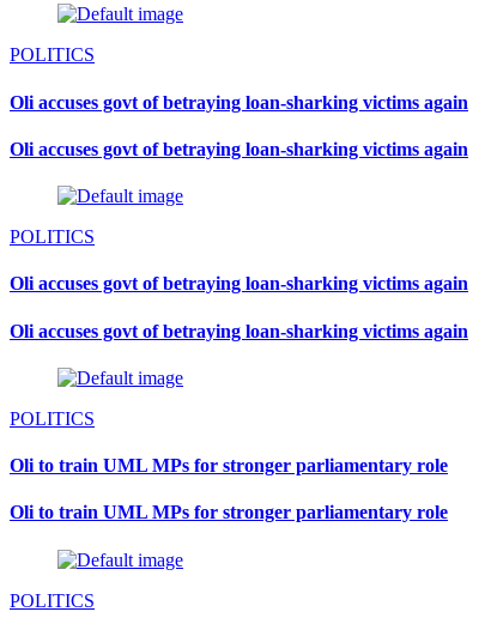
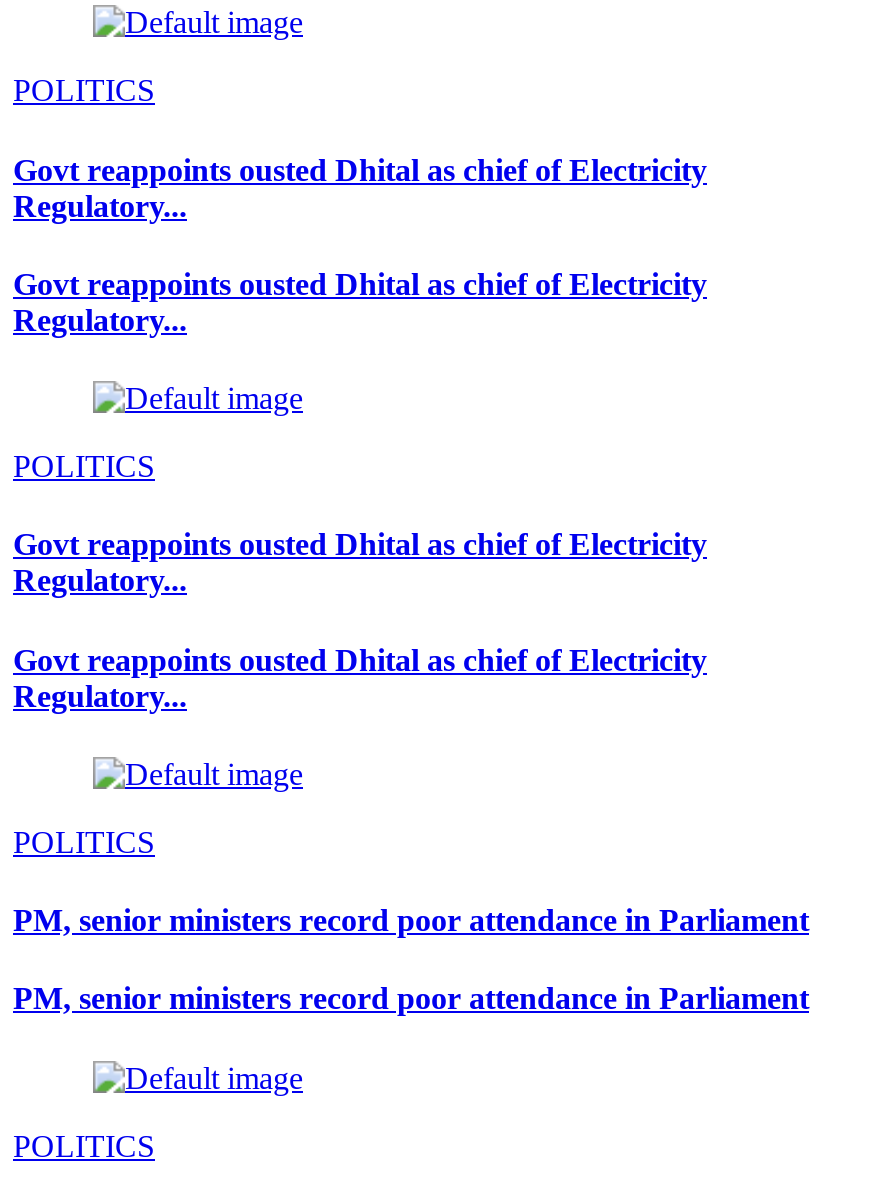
[10,92,468,112] Oli accuses govt of betraying loan-sharking victims again -> [13,152,707,222] Govt reappoints ousted Dhital as chief of Electricity | Regulatory...
[10,139,468,159] Oli accuses govt of betraying loan-sharking victims again -> [13,267,707,337] Govt reappoints ousted Dhital as chief of Electricity | Regulatory...
[10,274,468,294] Oli accuses govt of betraying loan-sharking victims again -> [13,528,707,598] Govt reappoints ousted Dhital as chief of Electricity | Regulatory...
[10,321,468,341] Oli accuses govt of betraying loan-sharking victims again -> [13,642,707,712] Govt reappoints ousted Dhital as chief of Electricity | Regulatory...
[10,455,448,476] Oli to train UML MPs for stronger parliamentary role -> [13,903,809,937] PM, senior ministers record poor attendance in Parliament
[10,502,448,523] Oli to train UML MPs for stronger parliamentary role -> [13,982,809,1016] PM, senior ministers record poor attendance in Parliament

